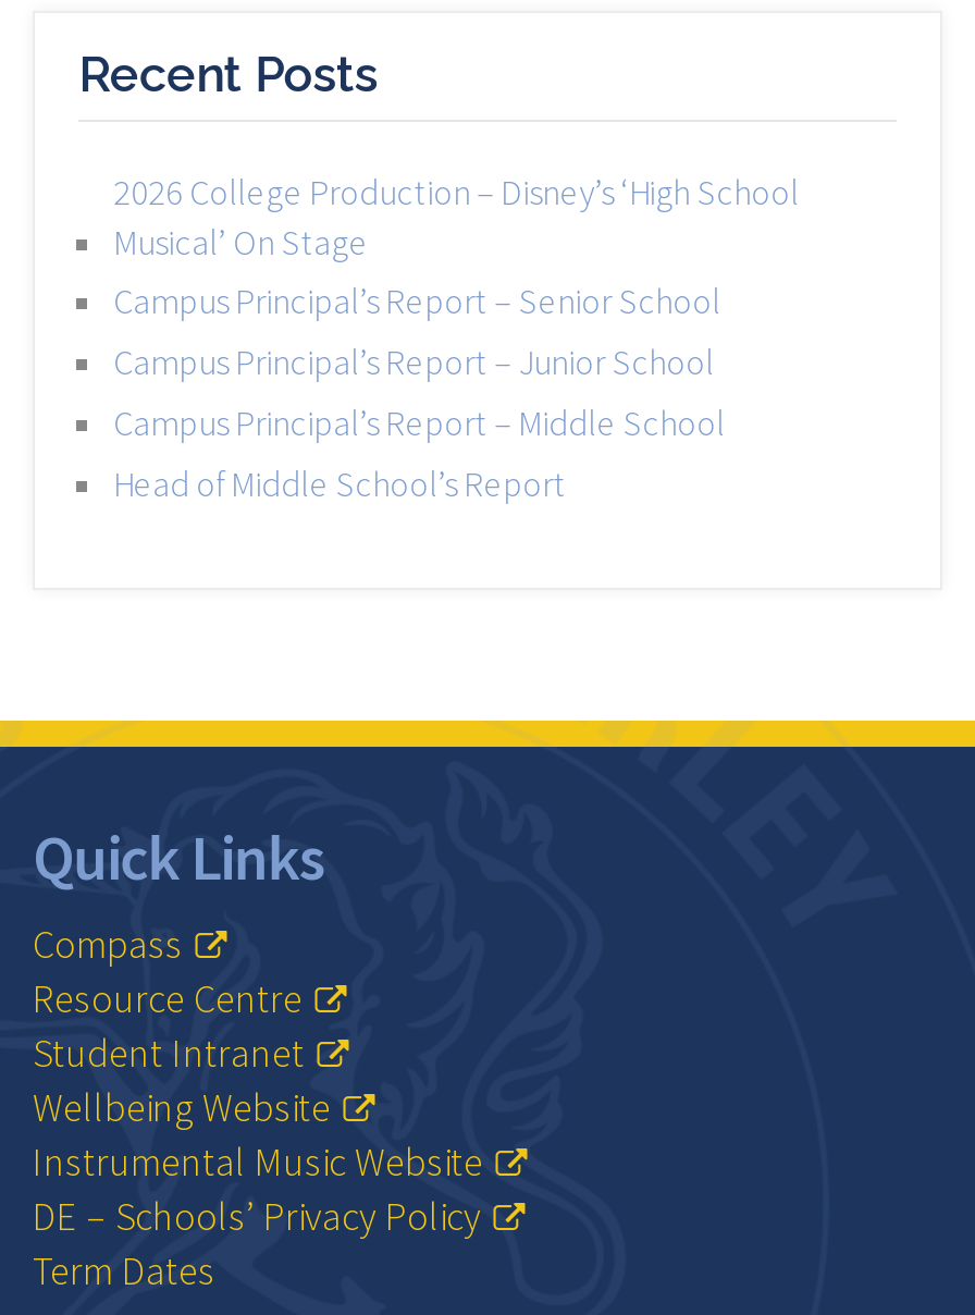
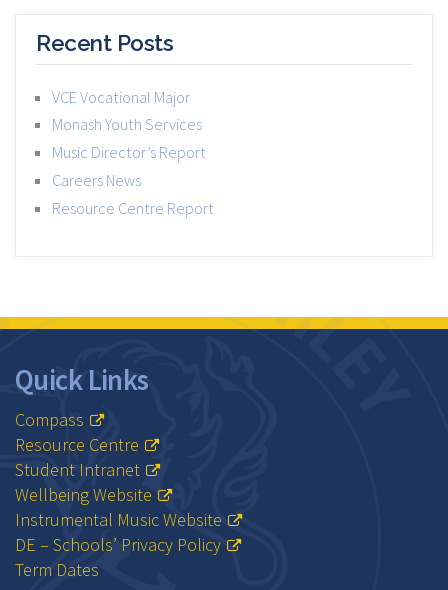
[114,169,799,505] 2026 College Production – Disney’s ‘High School | Musical’ On Stage | Campus Principal’s Report – Senior School | Campus Principal’s Report – Junior School | Campus Principal’s Report – Middle School | Head of Middle School’s Report -> [52,87,214,218] VCE Vocational Major | Monash Youth Services | Music Director’s Report | Careers News | Resource Centre Report

